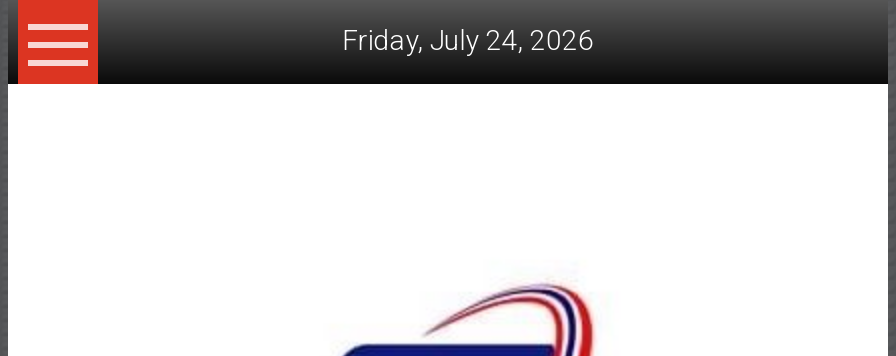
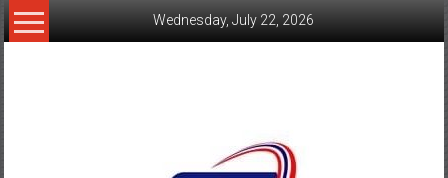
[342,24,594,56] Friday, July 24, 2026 -> [153,12,314,28] Wednesday, July 22, 2026

